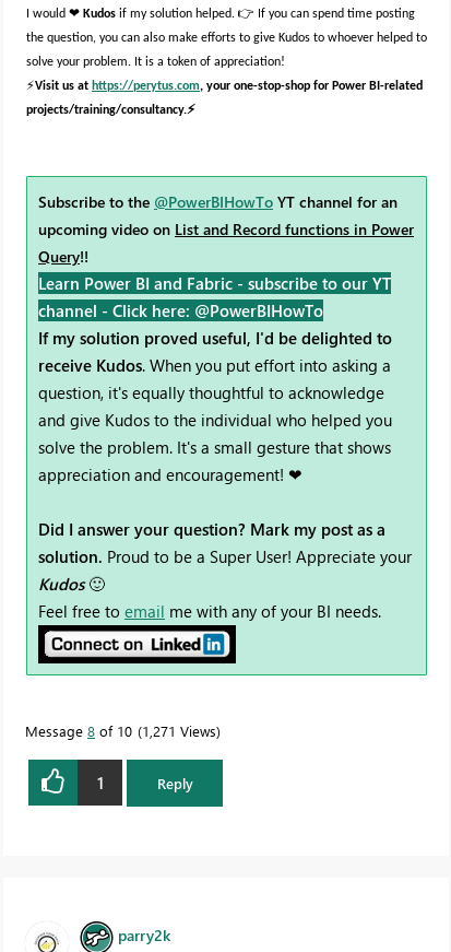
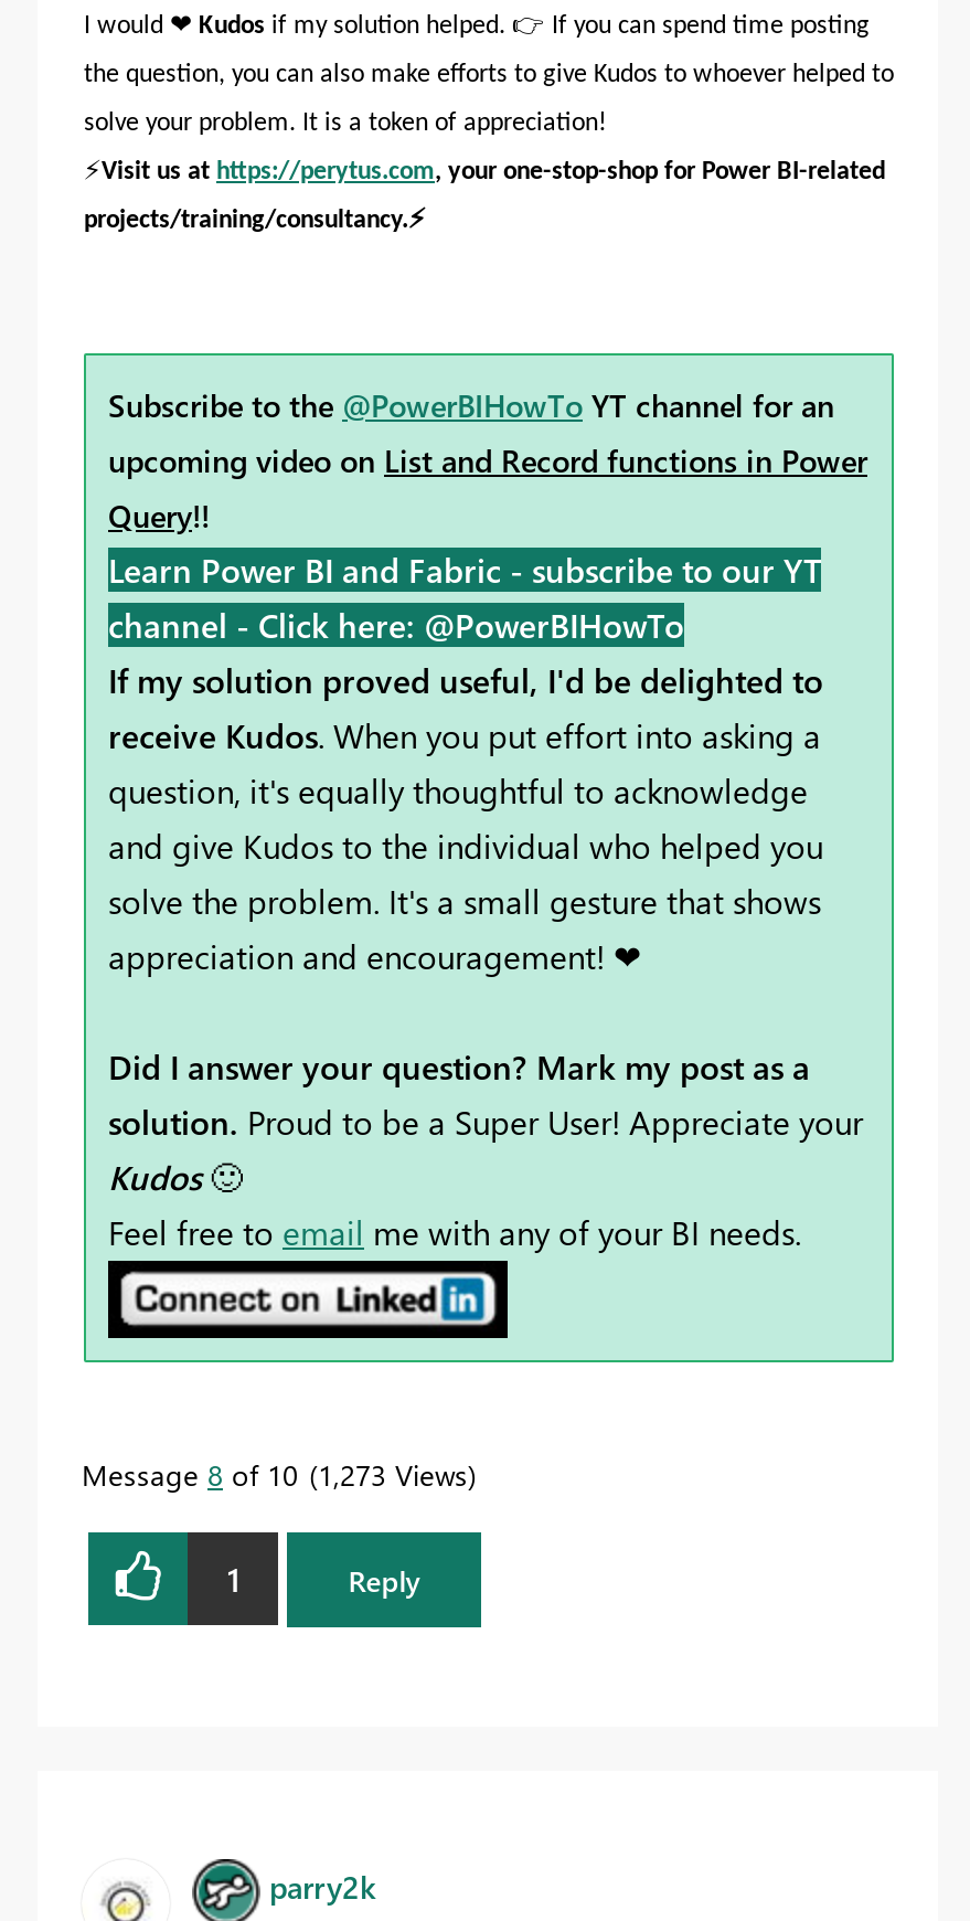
[25,722,216,740] Message 8 of 10 1,271 Views -> [82,1456,468,1494] Message 8 of 10 1,273 Views

